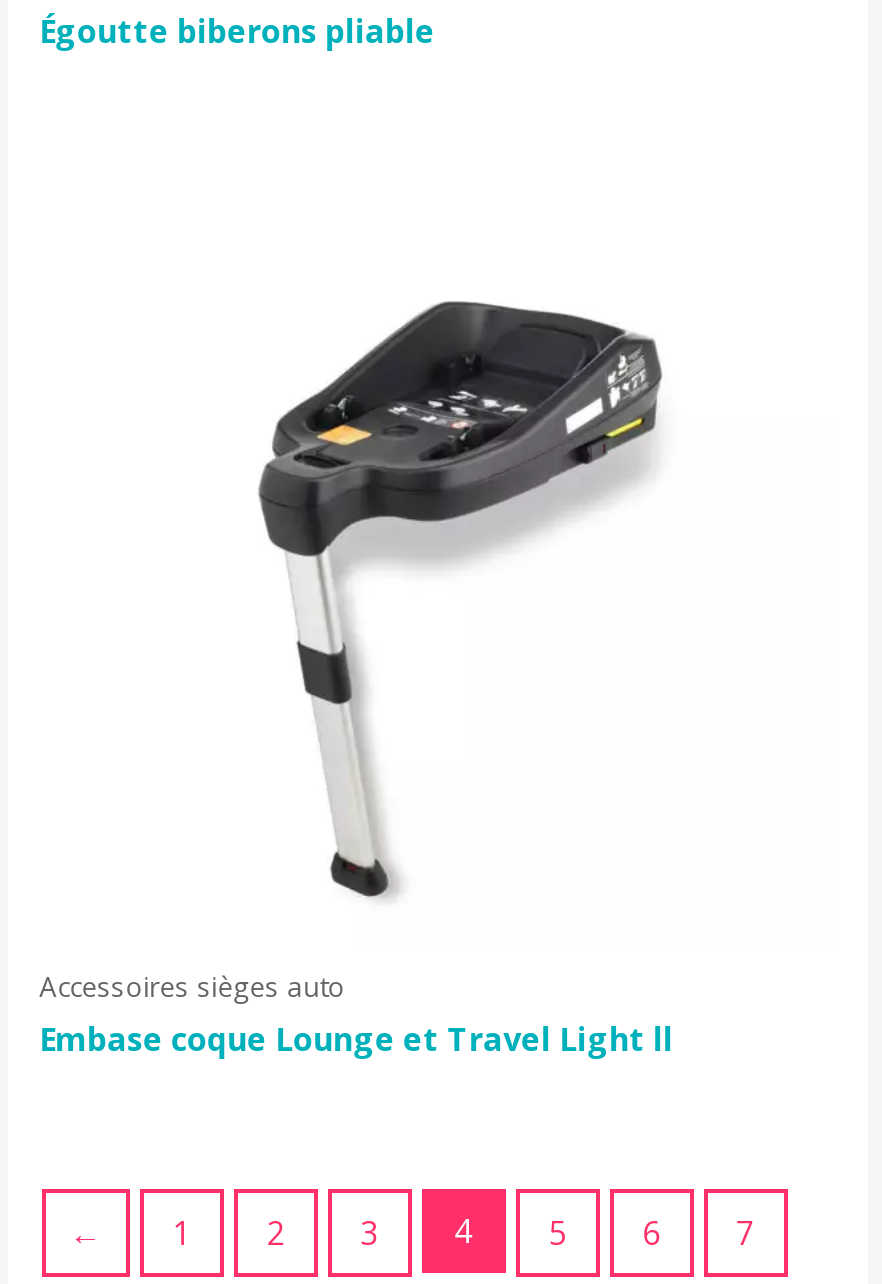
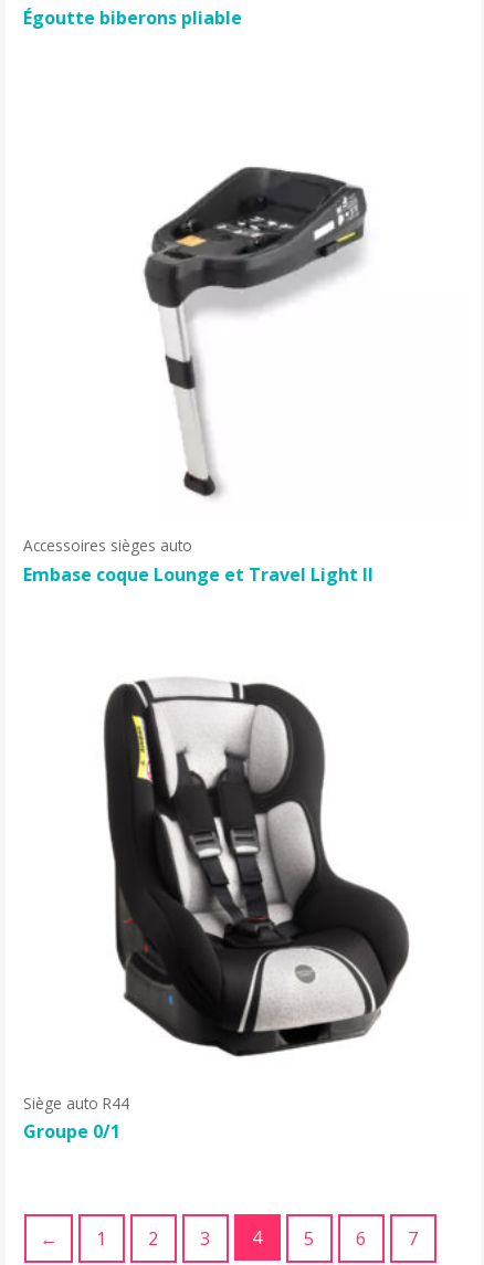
none -> [23,677,410,1144] [image] | Siège auto R44 | Groupe 0/1

